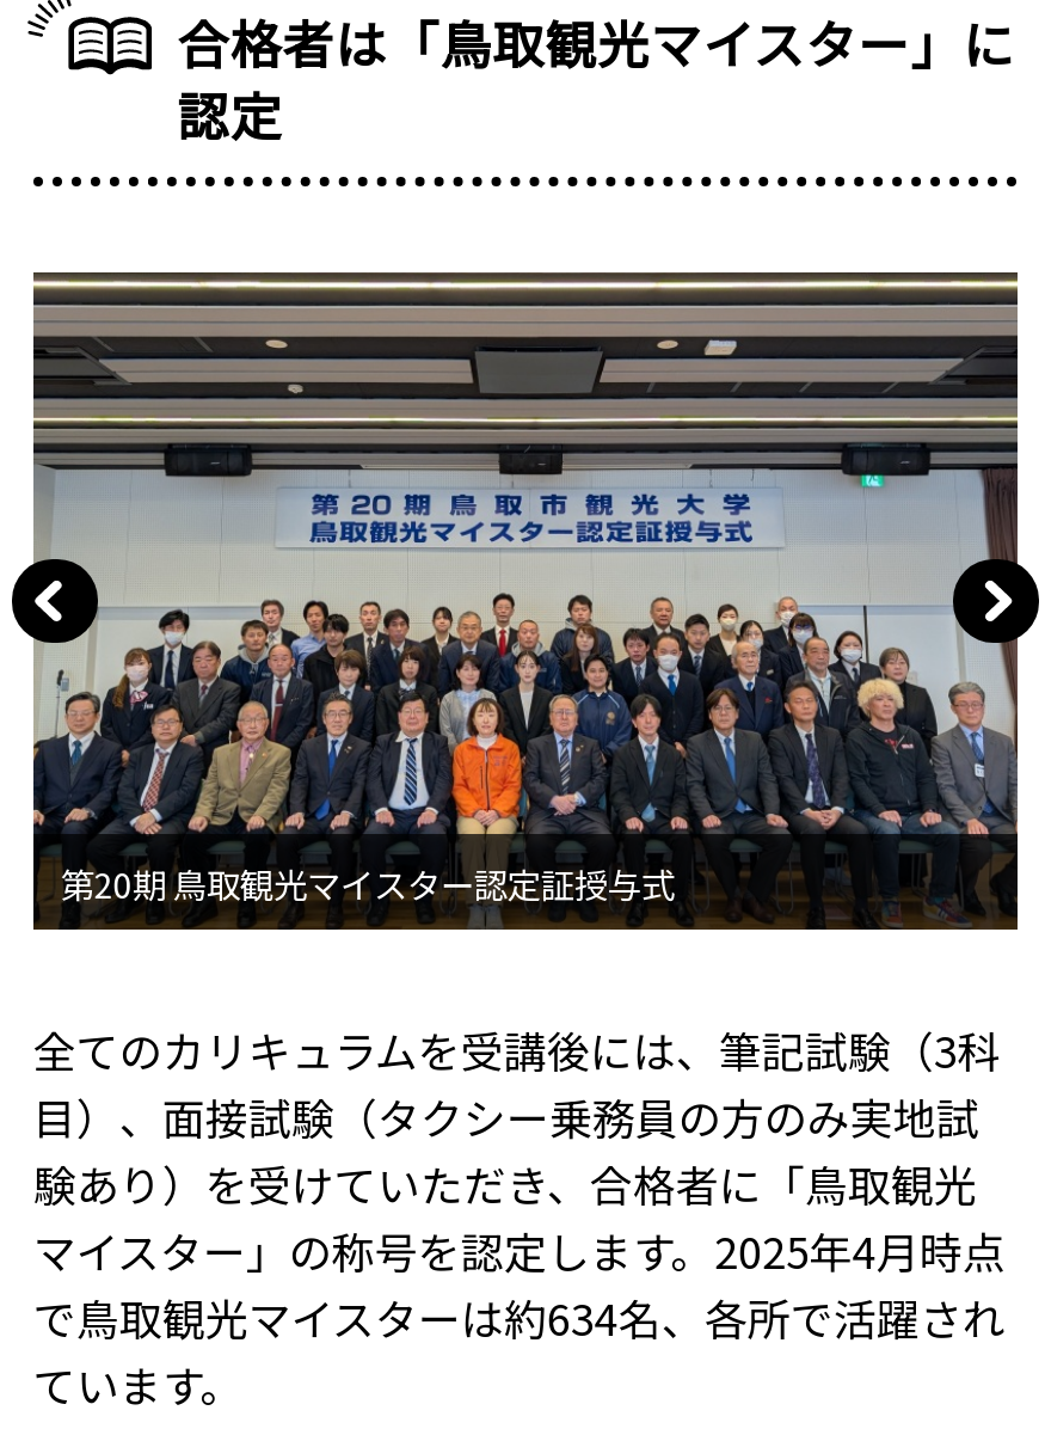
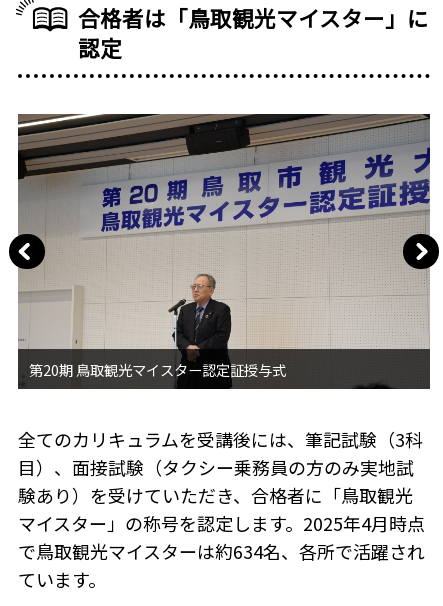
[31,270,1020,566] [image] -> [18,114,430,240] [image]
[33,593,1018,930] [image] -> [18,249,430,389] [image]

